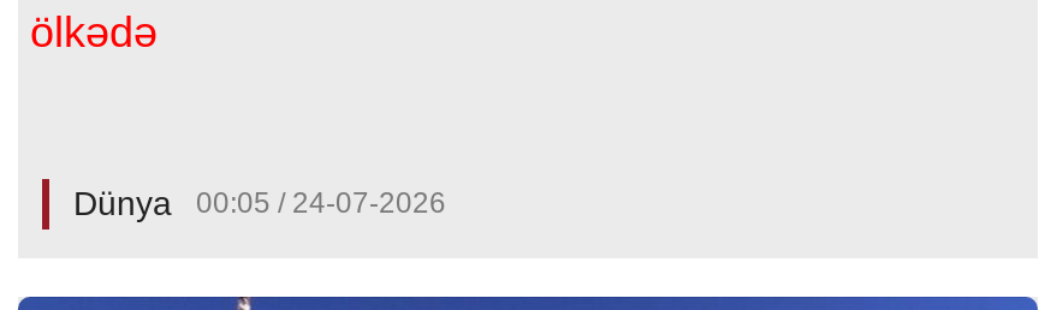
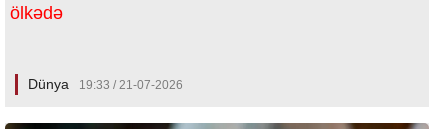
[73,184,446,222] Dünya 00:05 / 24-07-2026 -> [28,76,183,92] Dünya 19:33 / 21-07-2026

